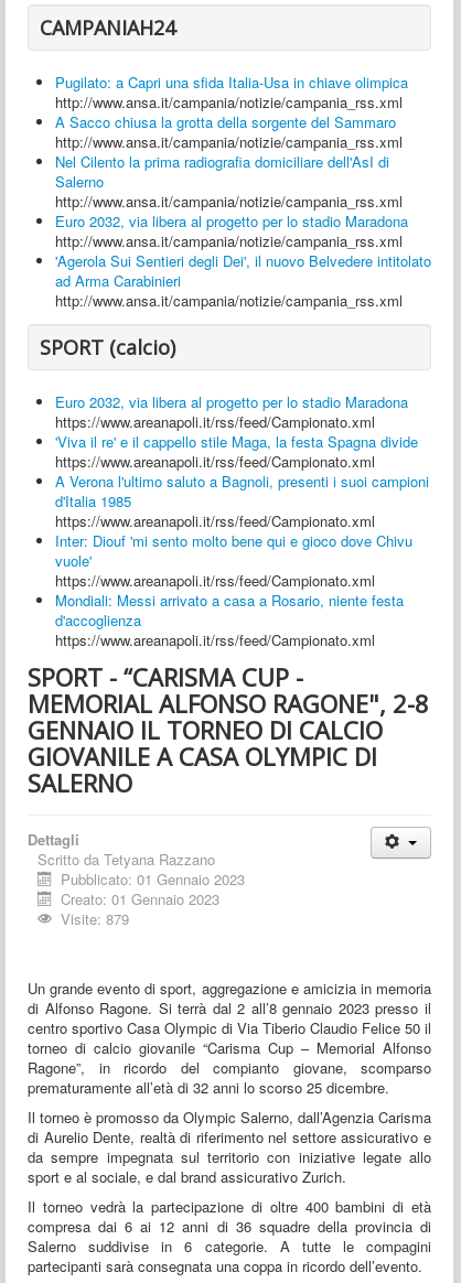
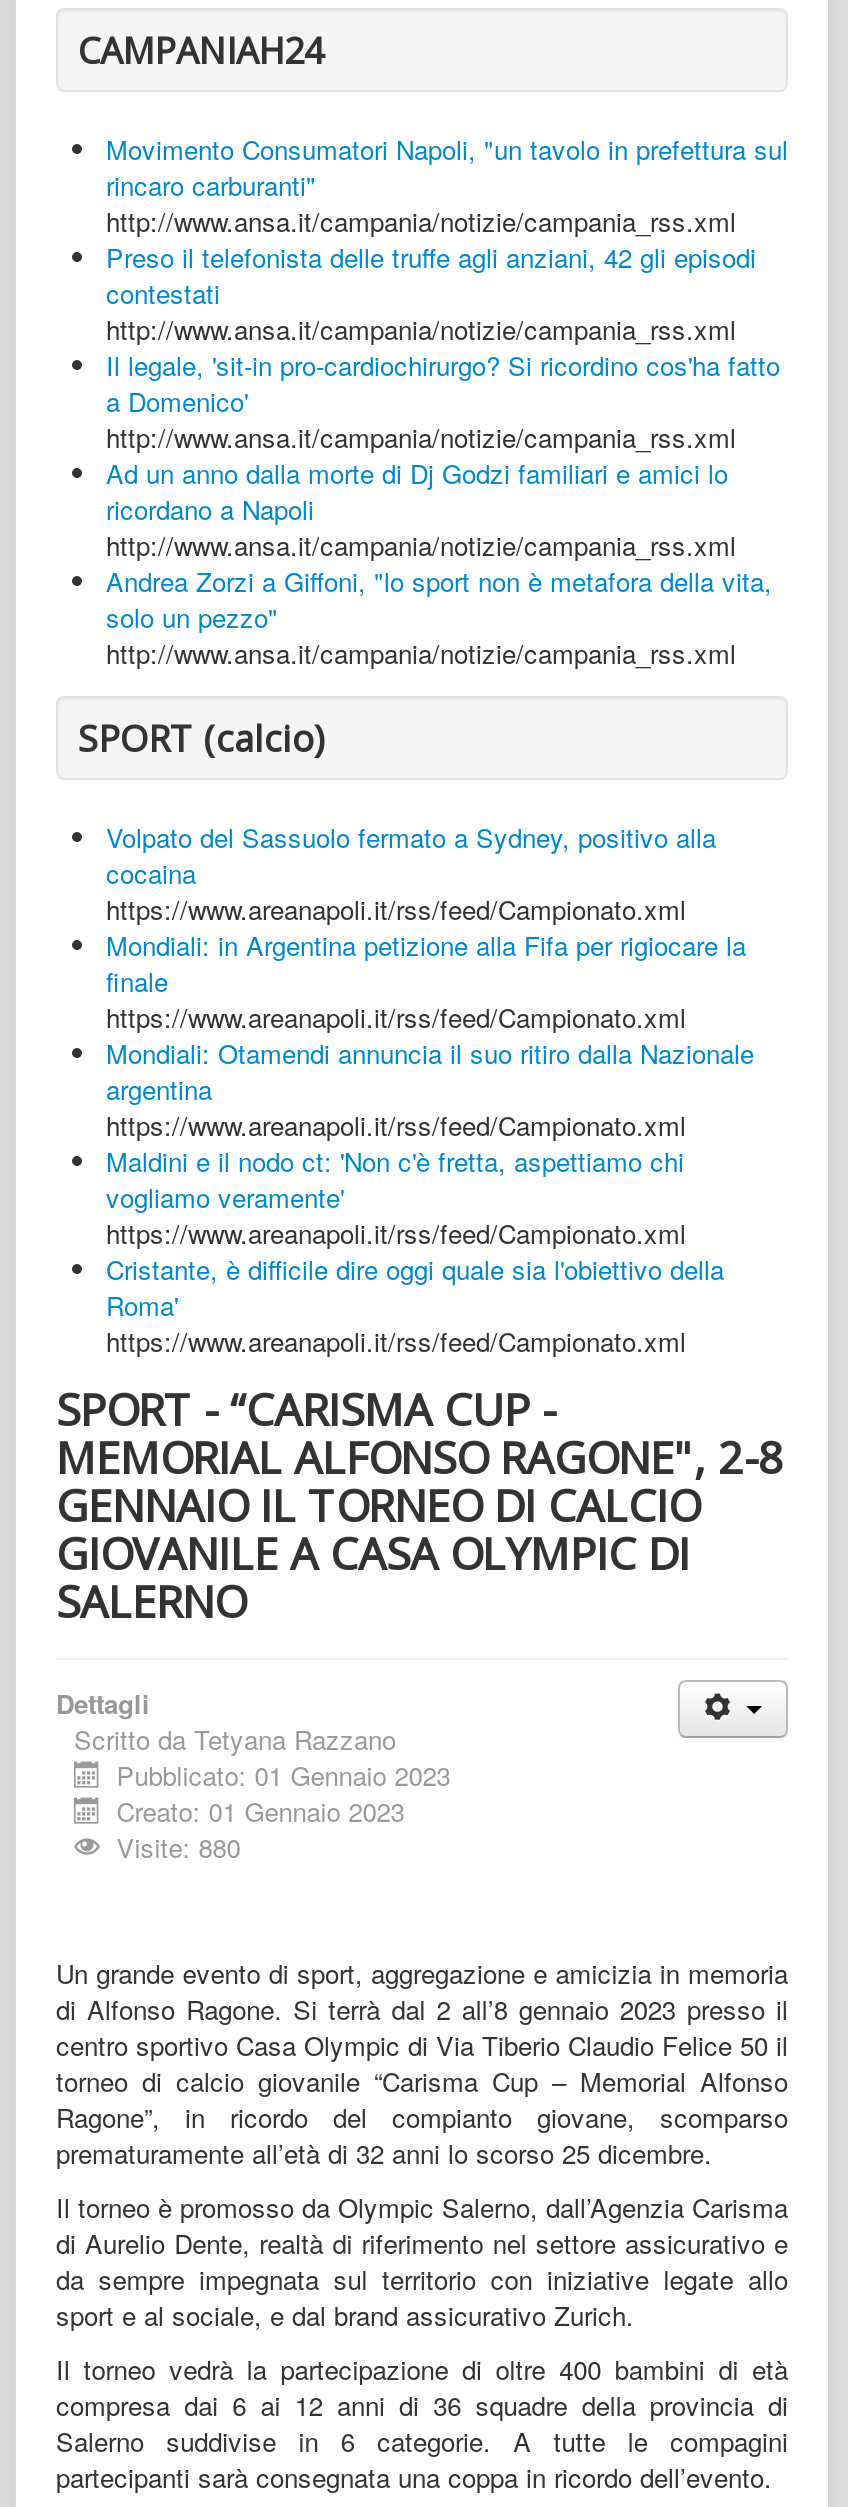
[55,72,408,92] Pugilato: a Capri una sfida Italia-Usa in chiave olimpica -> [106,130,788,204] Movimento Consumatori Napoli, "un tavolo in prefettura sul | rincaro carburanti"
[55,111,396,132] A Sacco chiusa la grotta della sorgente del Sammaro -> [106,238,756,312] Preso il telefonista delle truffe agli anziani, 42 gli episodi | contestati
[55,151,389,192] Nel Cilento la prima radiografia domiciliare dell'AsI di | Salerno -> [106,346,780,420] Il legale, 'sit-in pro-cardiochirurgo? Si ricordino cos'ha fatto | a Domenico'
[55,210,408,231] Euro 2032, via libera al progetto per lo stadio Maradona -> [106,454,728,528] Ad un anno dalla morte di Dj Godzi familiari e amici lo | ricordano a Napoli
[55,250,431,291] 'Agerola Sui Sentieri degli Dei', il nuovo Belvedere intitolato | ad Arma Carabinieri -> [106,562,772,636] Andrea Zorzi a Giffoni, "lo sport non è metafora della vita, | solo un pezzo"
[55,391,408,412] Euro 2032, via libera al progetto per lo stadio Maradona -> [106,818,716,892] Volpato del Sassuolo fermato a Sydney, positivo alla | cocaina
[55,431,418,452] 'Viva il re' e il cappello stile Maga, la festa Spagna divide -> [106,926,746,1000] Mondiali: in Argentina petizione alla Fifa per rigiocare la | finale
[55,471,429,511] A Verona l'ultimo saluto a Bagnoli, presenti i suoi campioni | d'Italia 1985 -> [106,1034,754,1108] Mondiali: Otamendi annuncia il suo ritiro dalla Nazionale | argentina
[55,530,412,571] Inter: Diouf 'mi sento molto bene qui e gioco dove Chivu | vuole' -> [106,1142,684,1216] Maldini e il nodo ct: 'Non c'è fretta, aspettiamo chi | vogliamo veramente'
[55,590,404,630] Mondiali: Messi arrivato a casa a Rosario, niente festa | d'accoglienza -> [106,1250,724,1324] Cristante, è difficile dire oggi quale sia l'obiettivo della | Roma'
[61,908,129,929] Visite: 879 -> [116,1828,240,1866] Visite: 880

